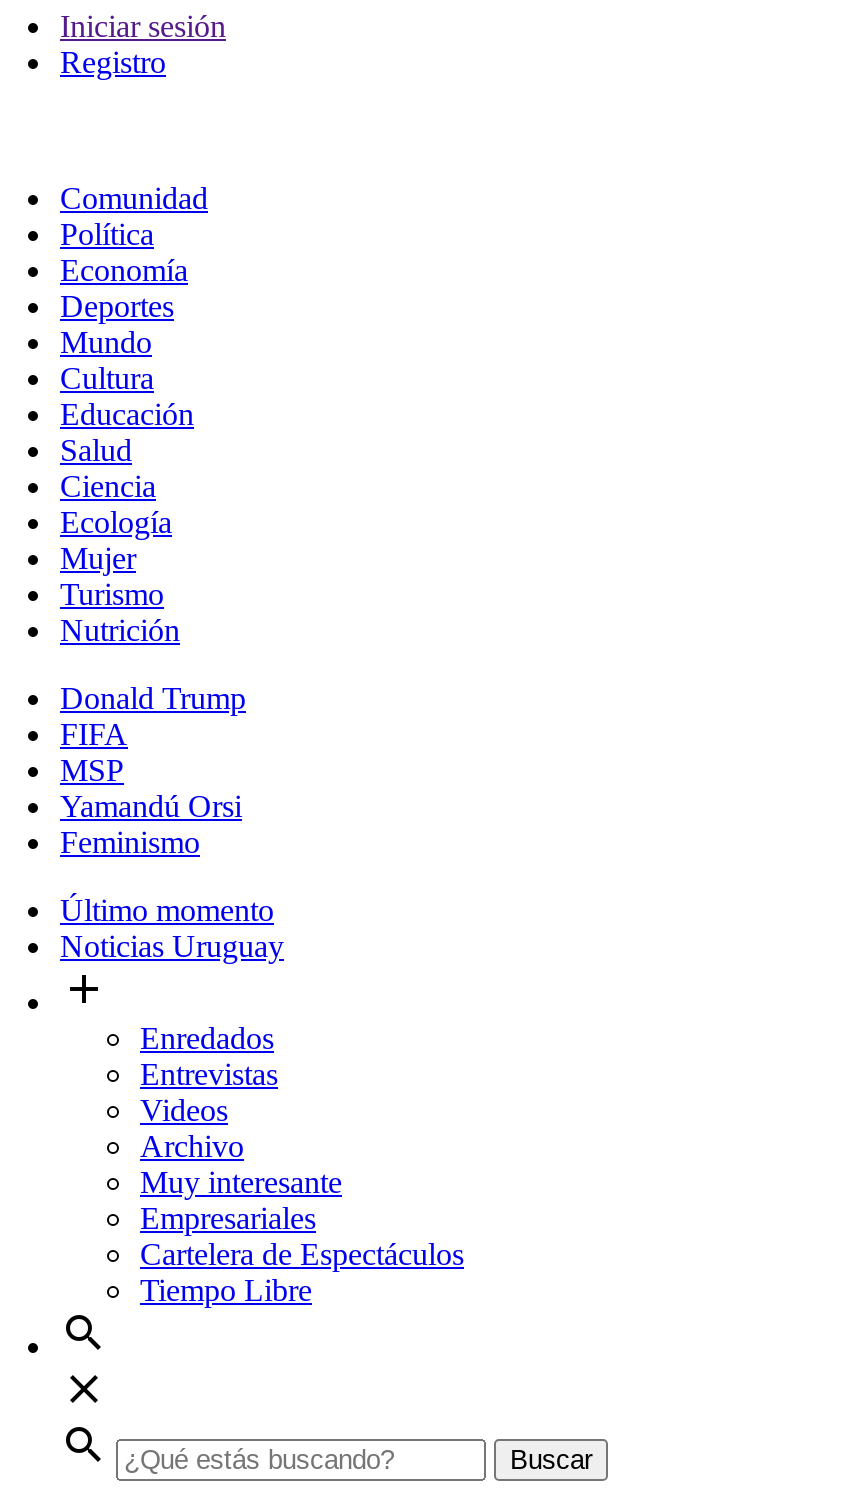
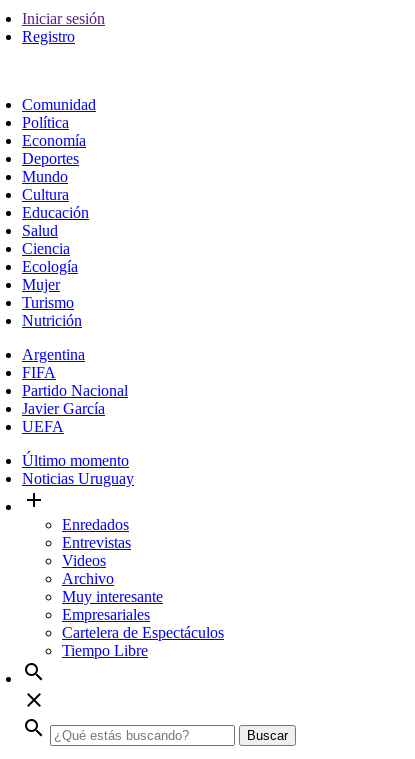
[60,681,246,715] Donald Trump -> [22,346,85,363] Argentina
[60,753,242,859] MSP | Yamandú Orsi | Feminismo -> [22,382,128,435] Partido Nacional | Javier García | UEFA

